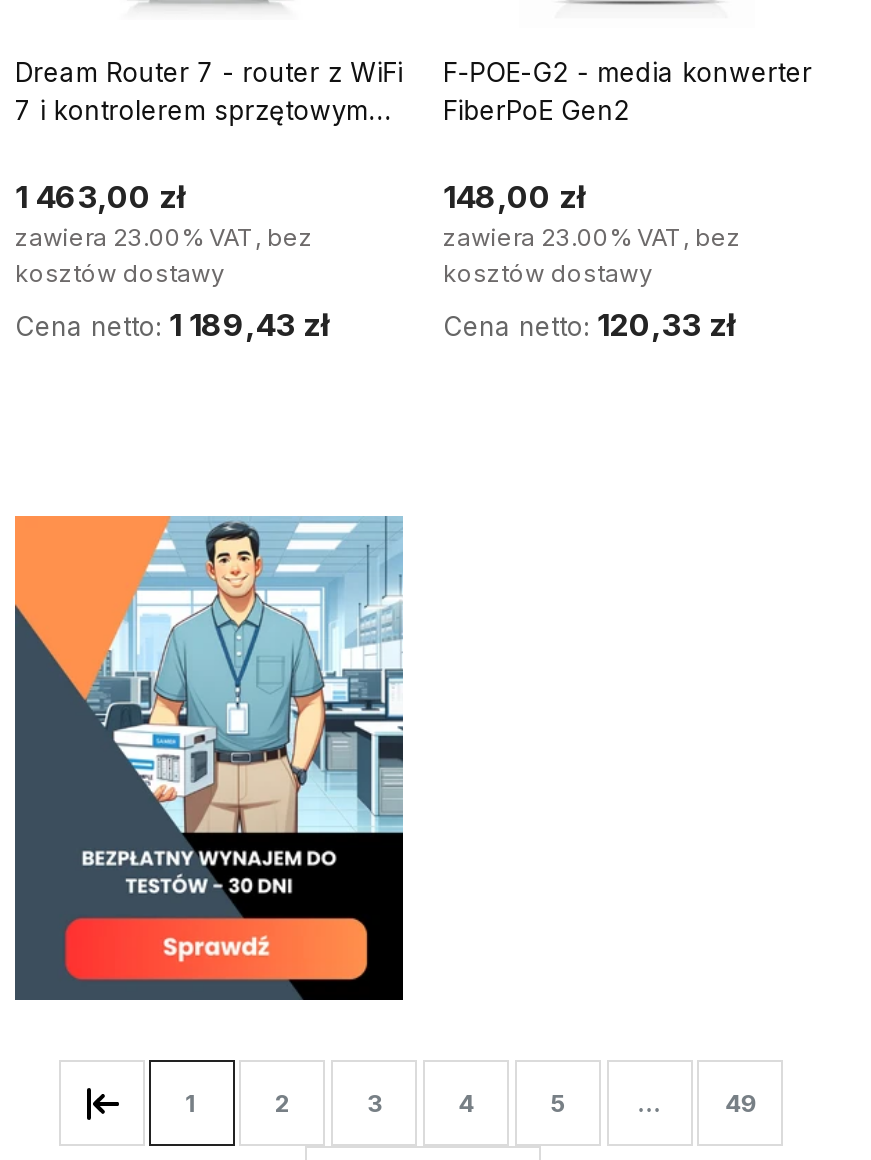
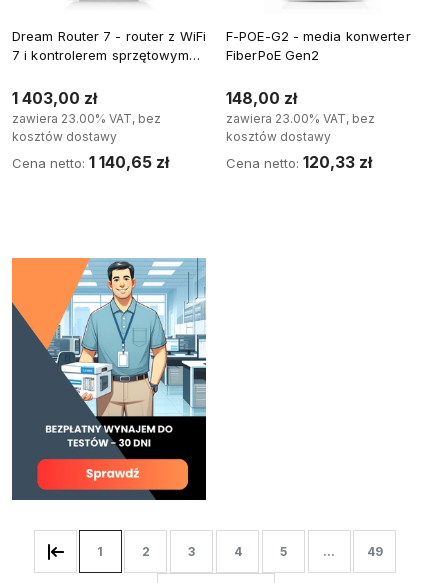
[15,179,185,217] 1 463,00 zł -> [12,89,97,108] 1 403,00 zł
[15,307,329,345] Cena netto: 1 189,43 zł -> [12,153,169,172] Cena netto: 1 140,65 zł

